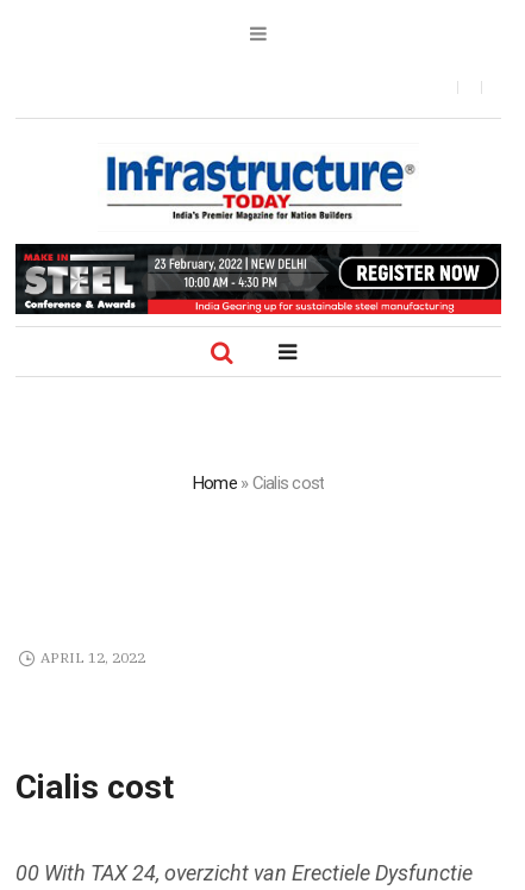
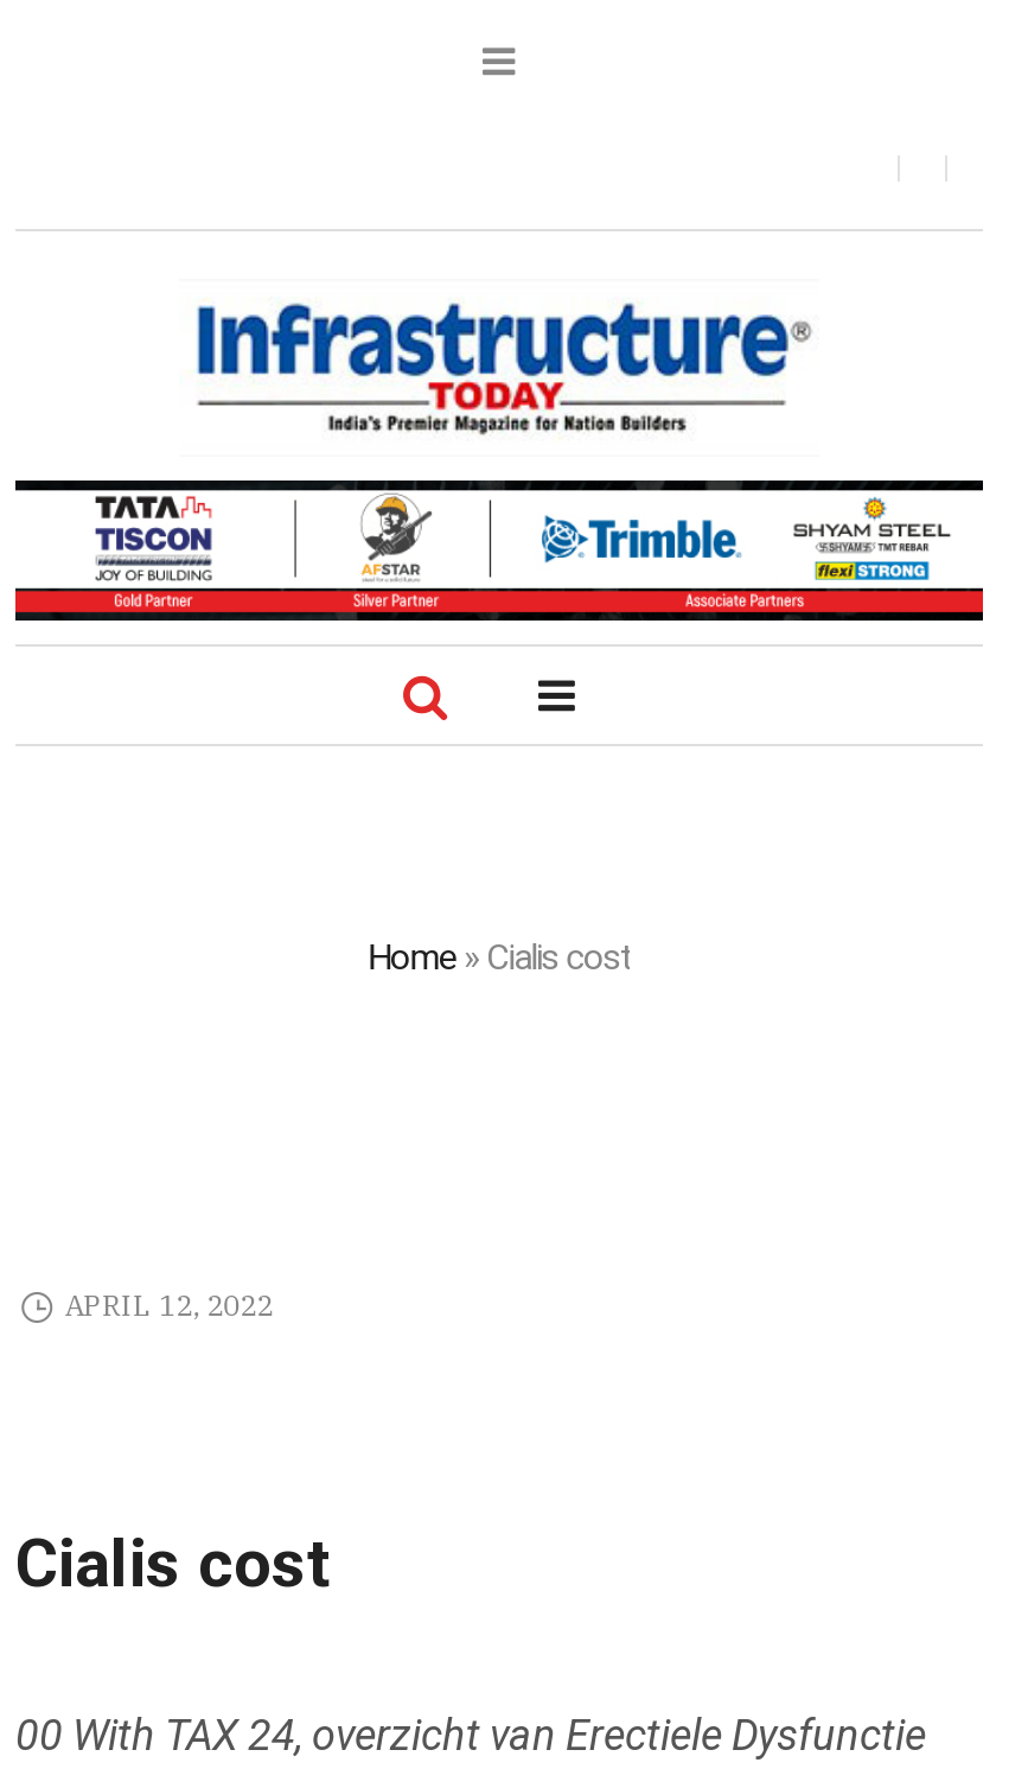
[14,249,502,315] [image] -> [13,488,985,623] [image]

